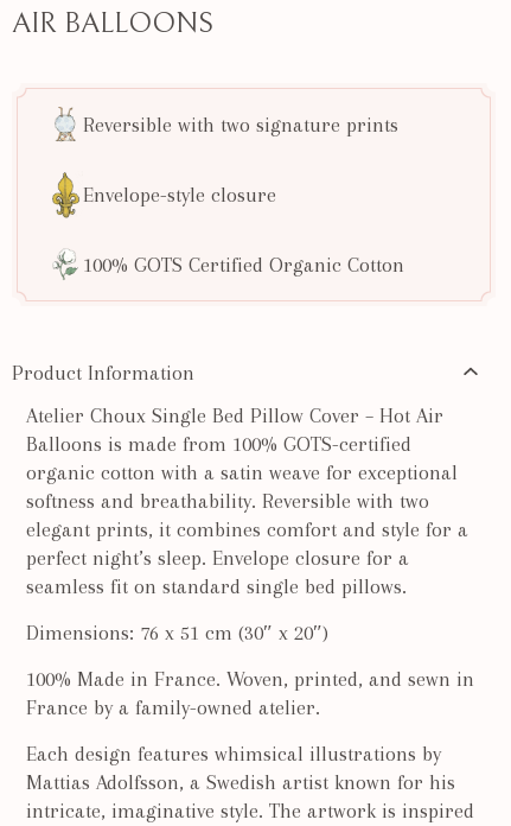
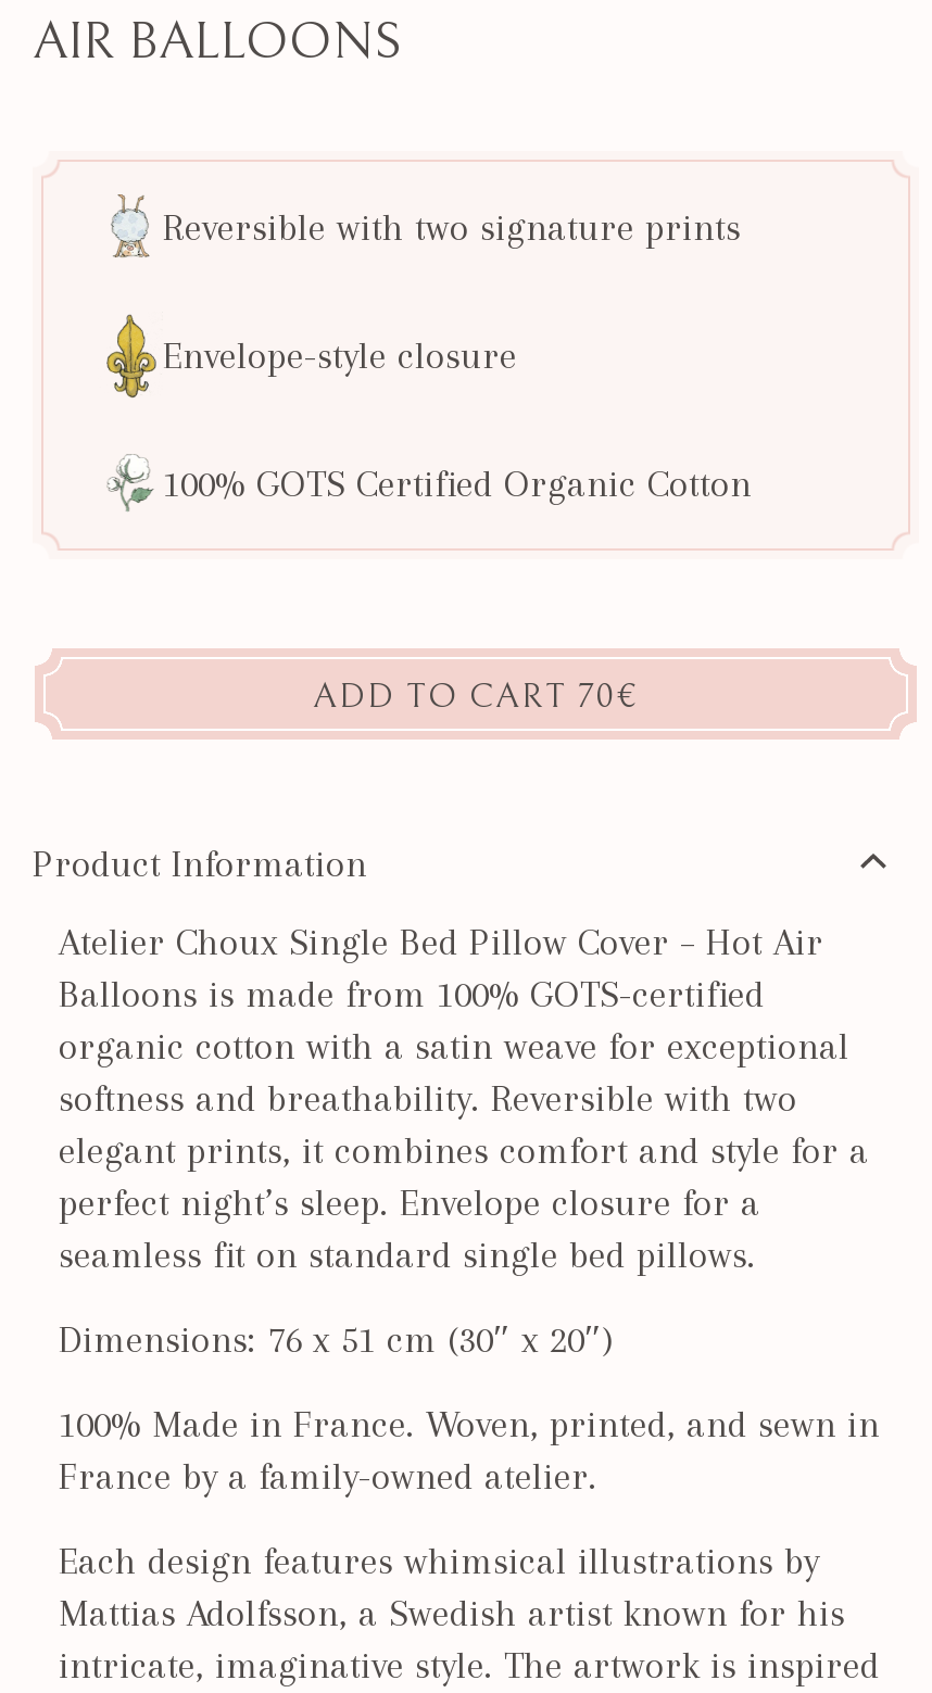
none -> [313,677,639,716] ADD TO CART 70€

